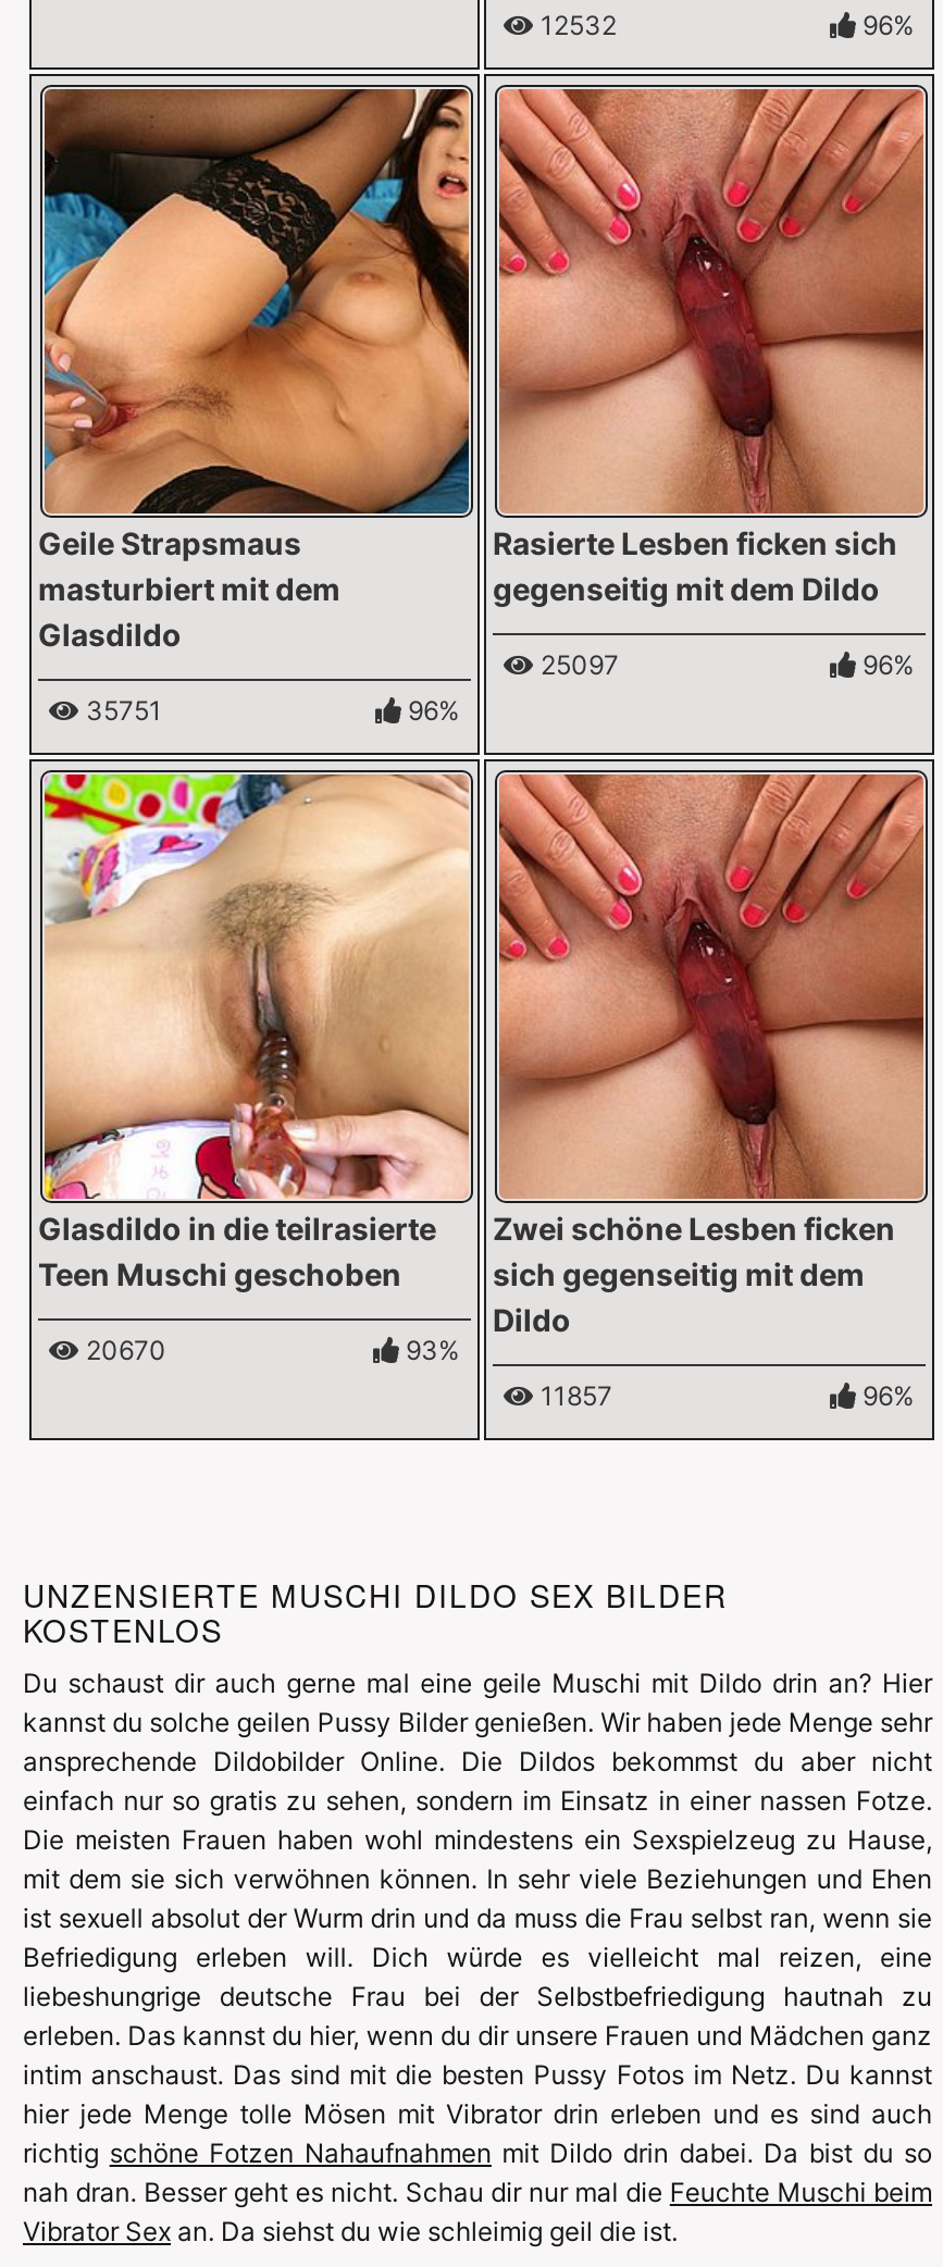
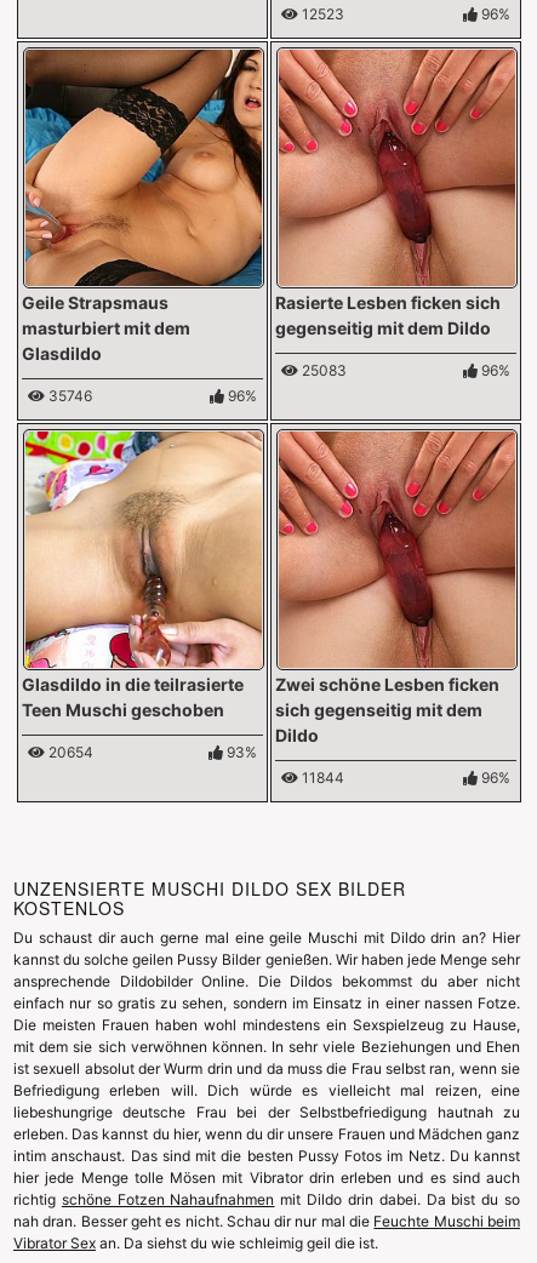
[534,9,617,41] 12532 -> [298,5,344,23] 12523
[534,648,619,681] 25097 -> [298,361,347,379] 25083
[79,694,162,727] 35751 -> [45,387,92,405] 35746
[79,1334,166,1366] 20670 -> [45,743,93,761] 20654
[534,1379,612,1412] 11857 -> [298,768,344,787] 11844

